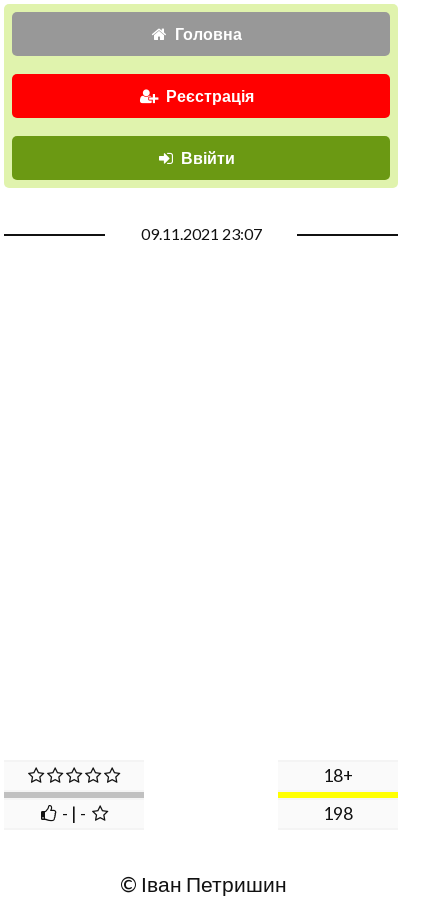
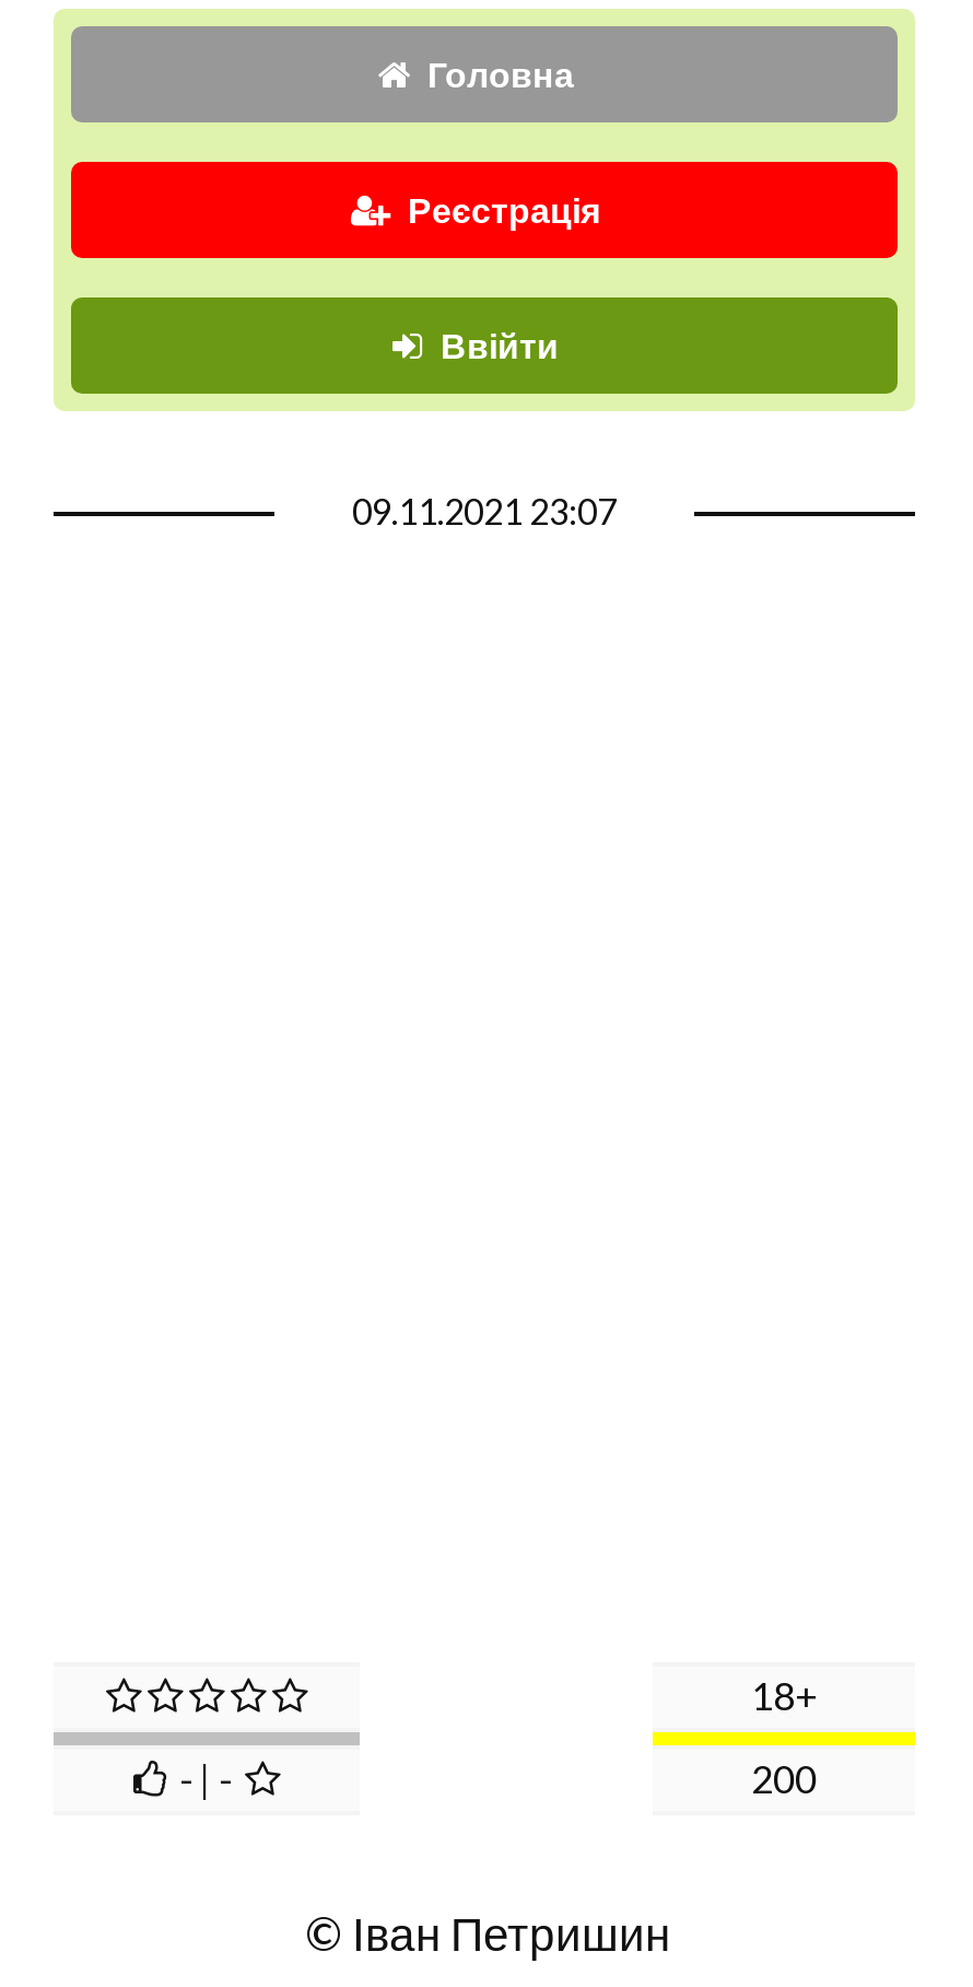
[323,803,353,824] 198 -> [751,1756,817,1802] 200

